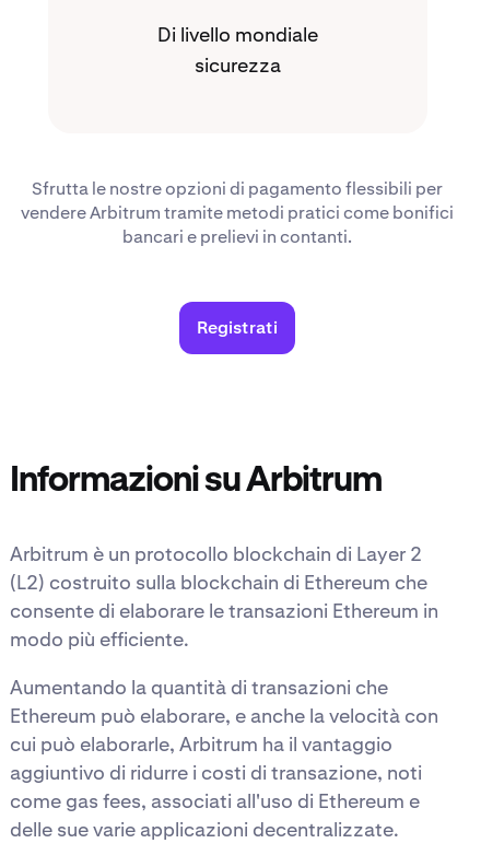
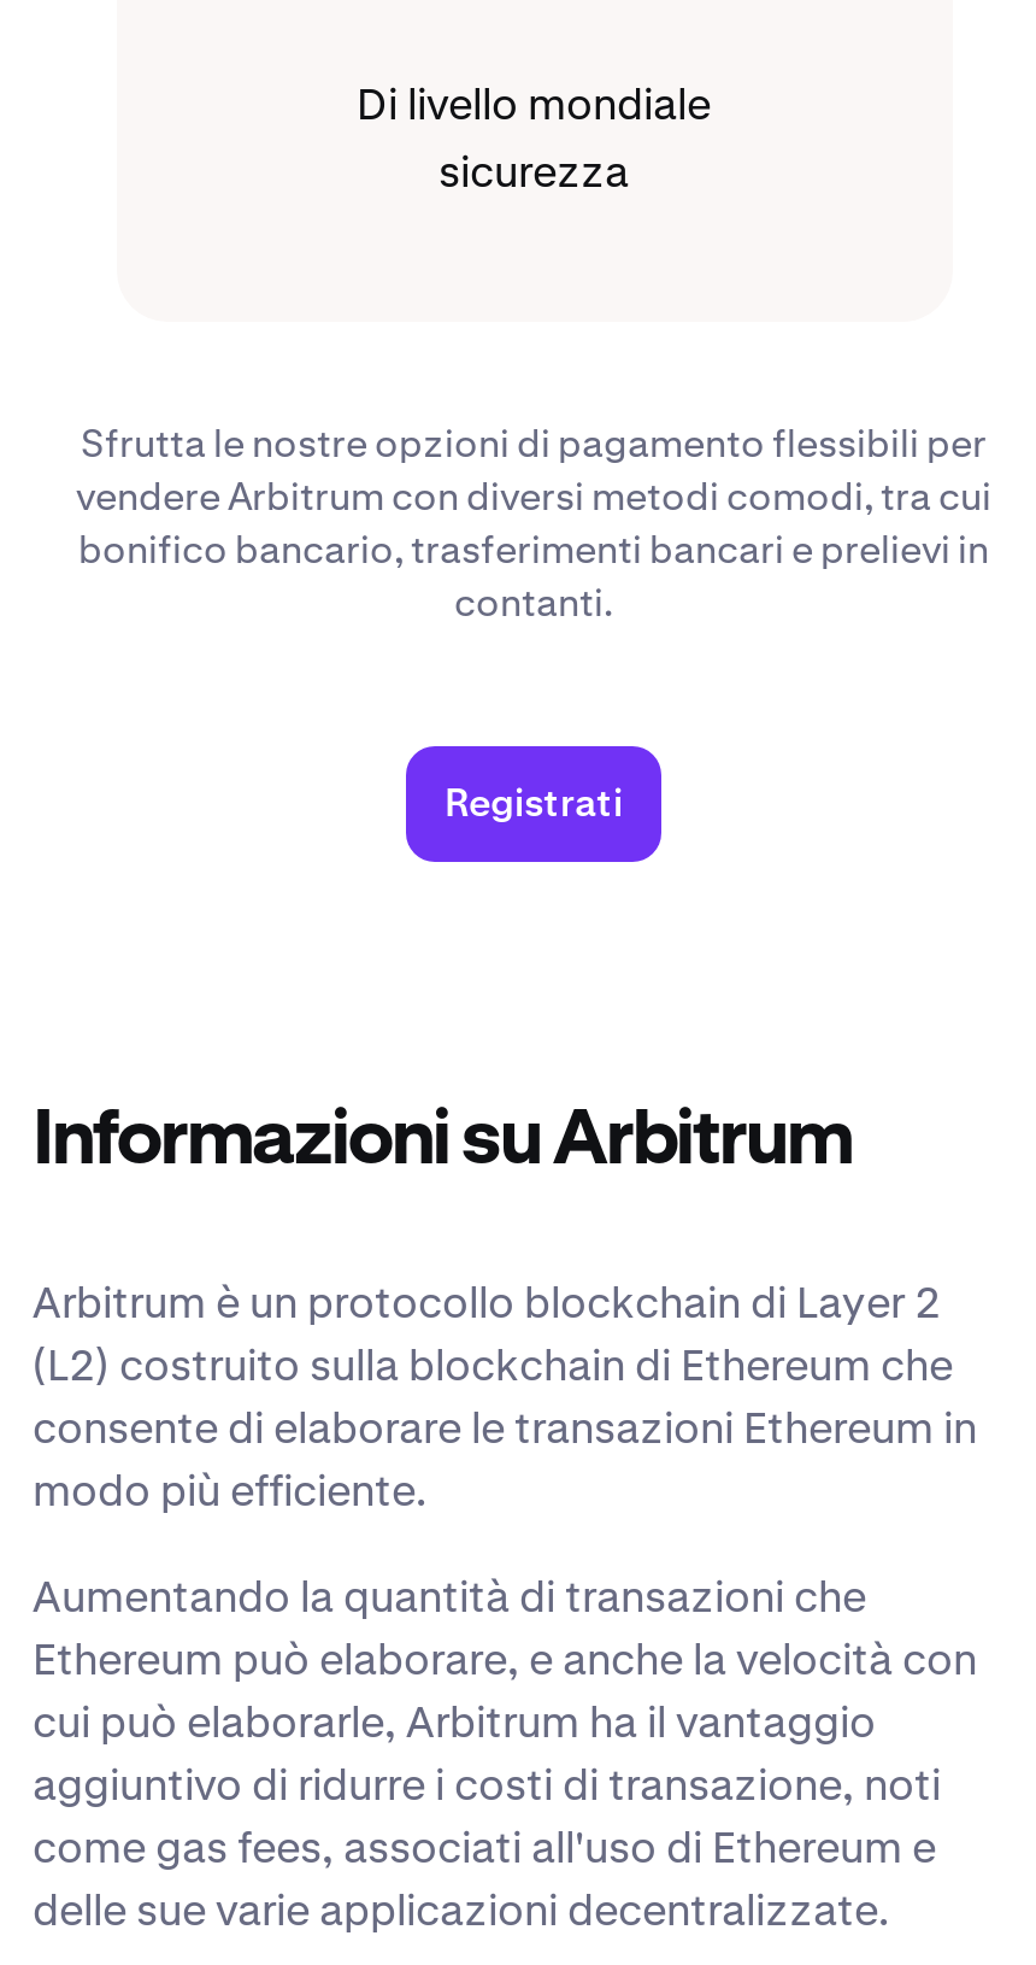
[21,202,454,249] vendere Arbitrum tramite metodi pratici come bonifici | bancari e prelievi in contanti. -> [76,472,991,629] vendere Arbitrum con diversi metodi comodi, tra cui | bonifico bancario, trasferimenti bancari e prelievi in | contanti.

